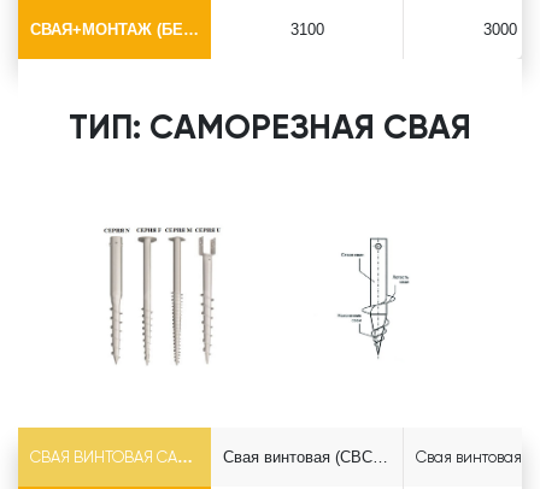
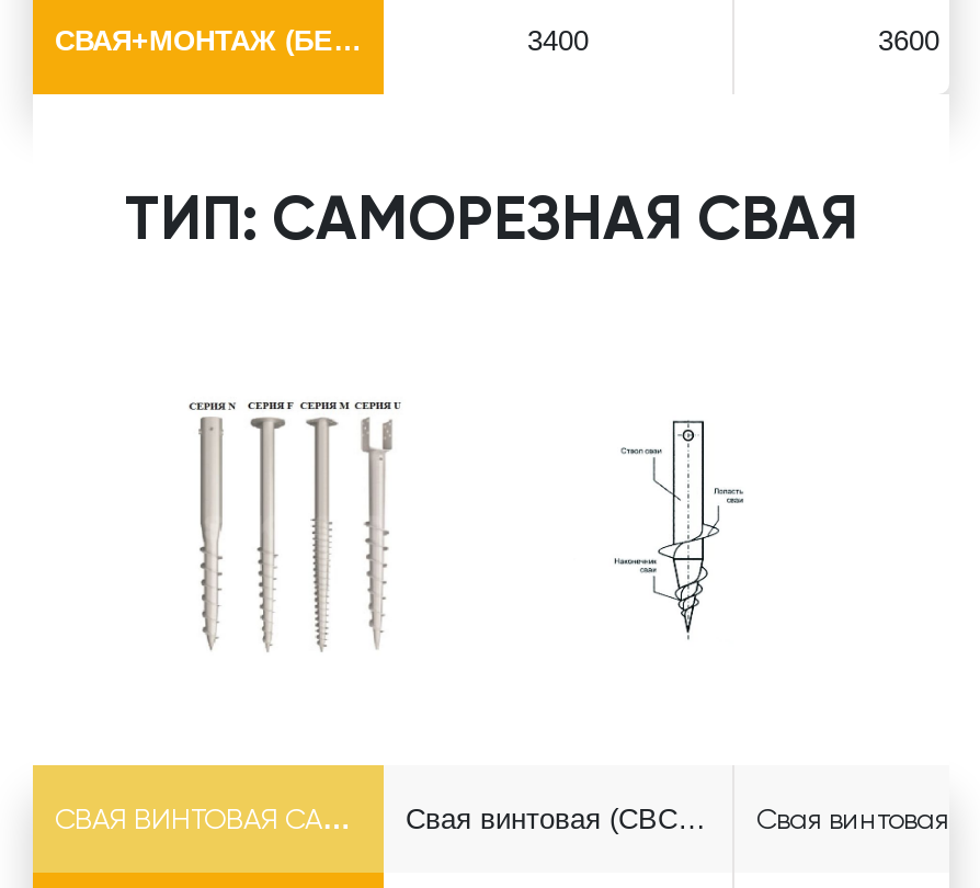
[290,20,324,39] 3100 -> [527,24,589,57] 3400
[483,20,516,39] 3000 -> [878,24,939,57] 3600

